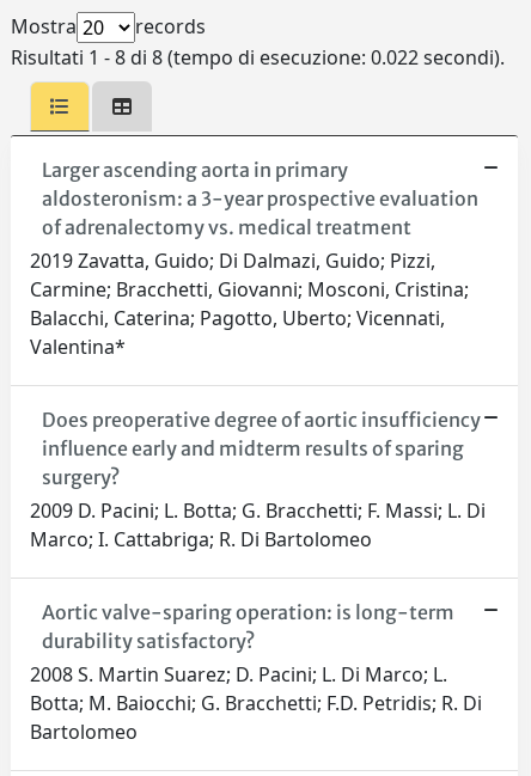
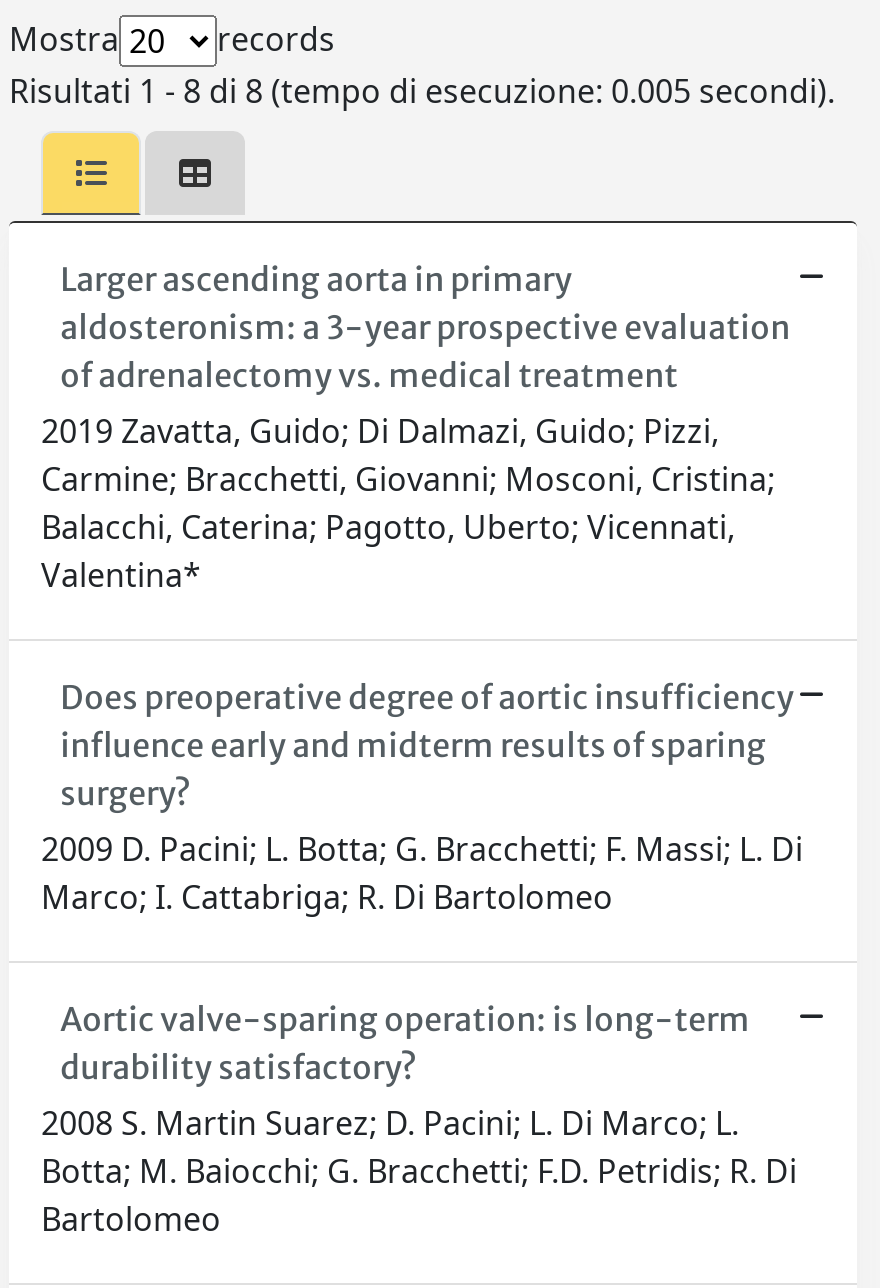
[11,44,505,71] Risultati 1 - 8 di 8 (tempo di esecuzione: 0.022 secondi). -> [9,69,835,113] Risultati 1 - 8 di 8 (tempo di esecuzione: 0.005 secondi).

